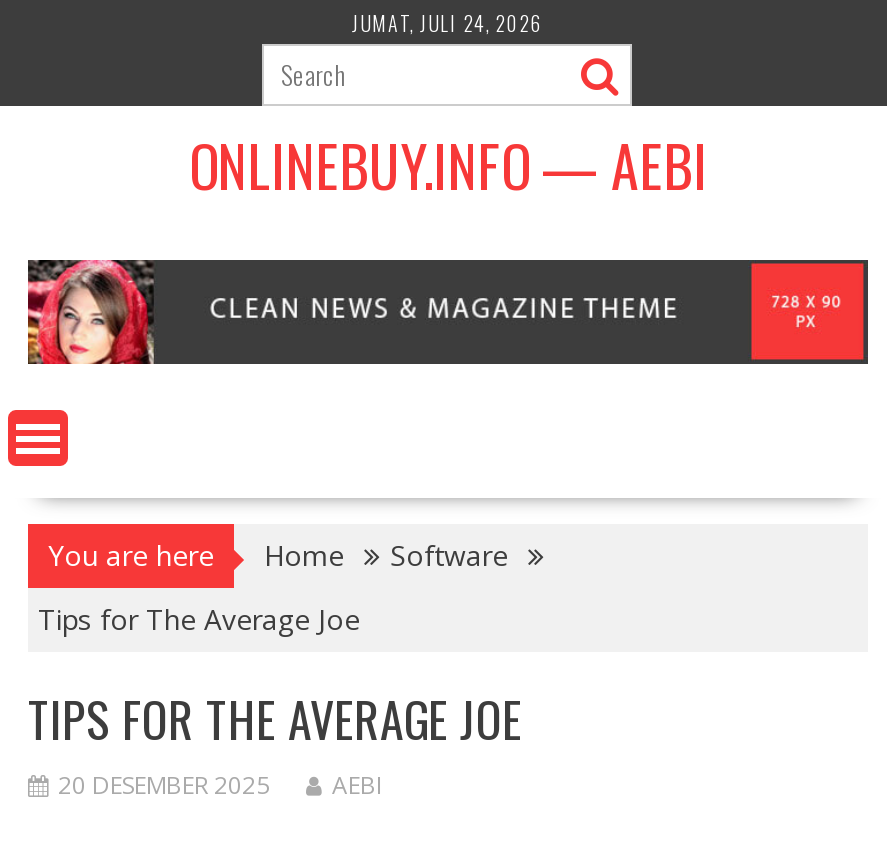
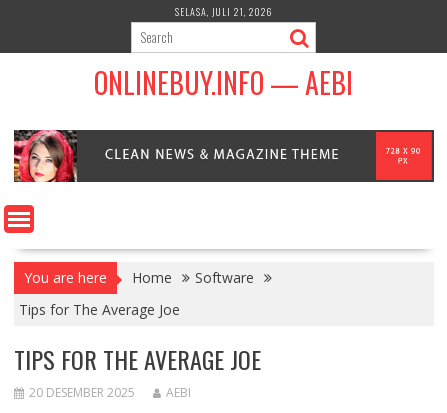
[352,8,544,38] JUMAT, JULI 24, 2026 -> [175,4,273,19] SELASA, JULI 21, 2026

